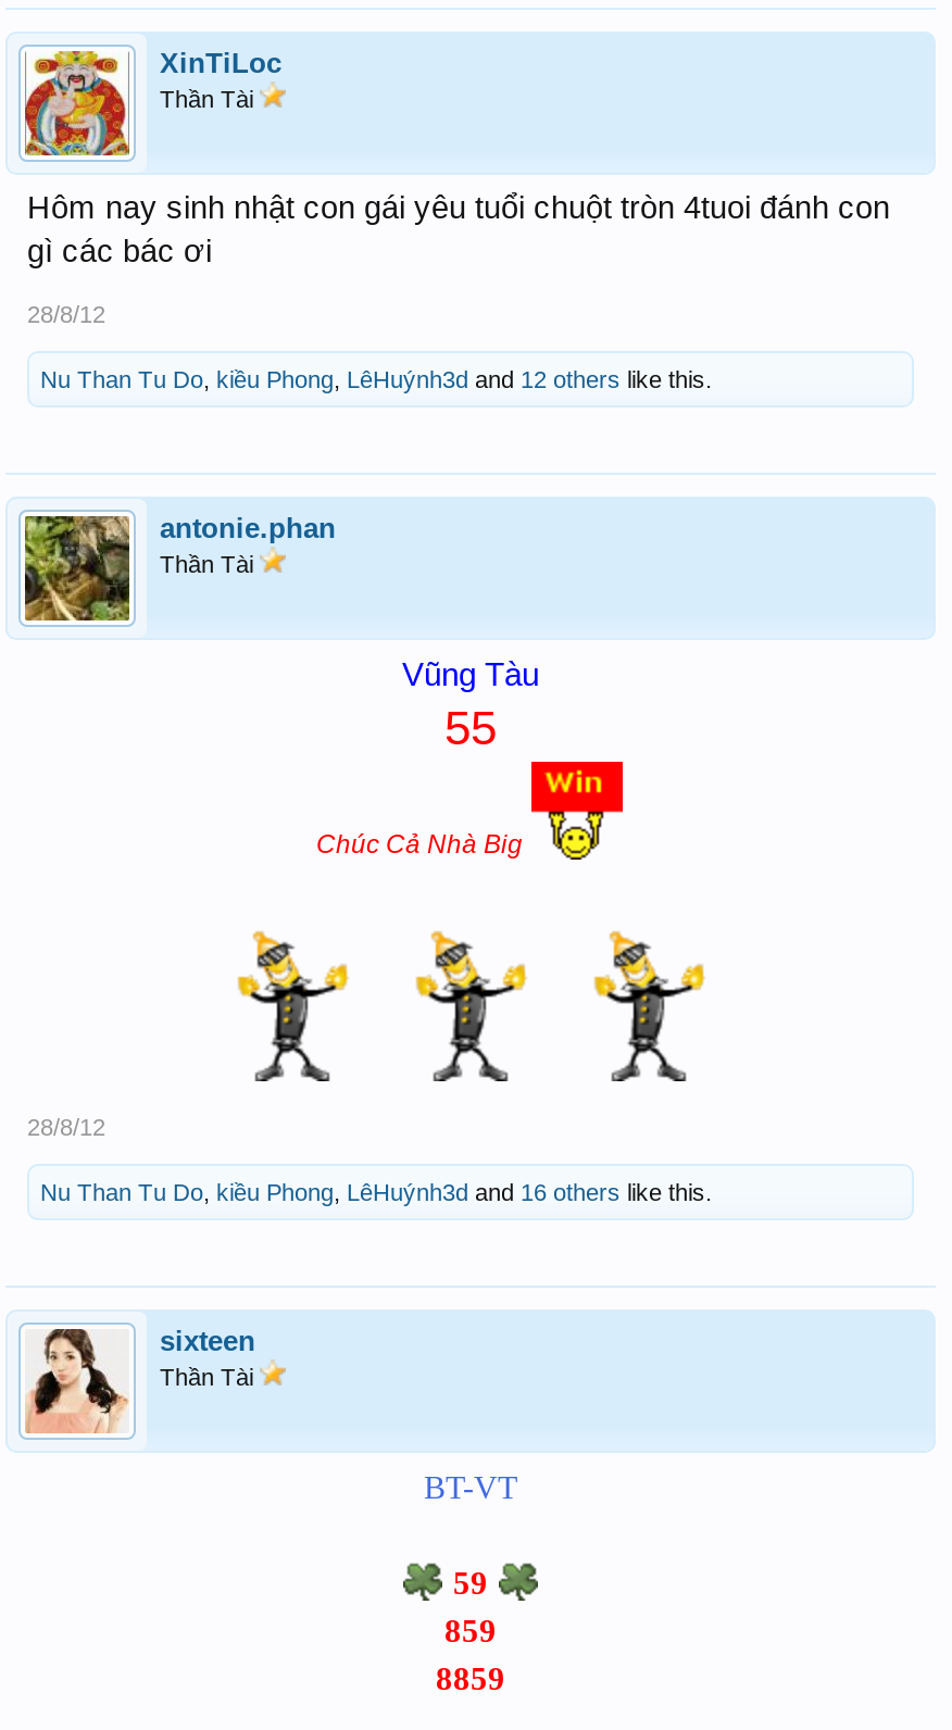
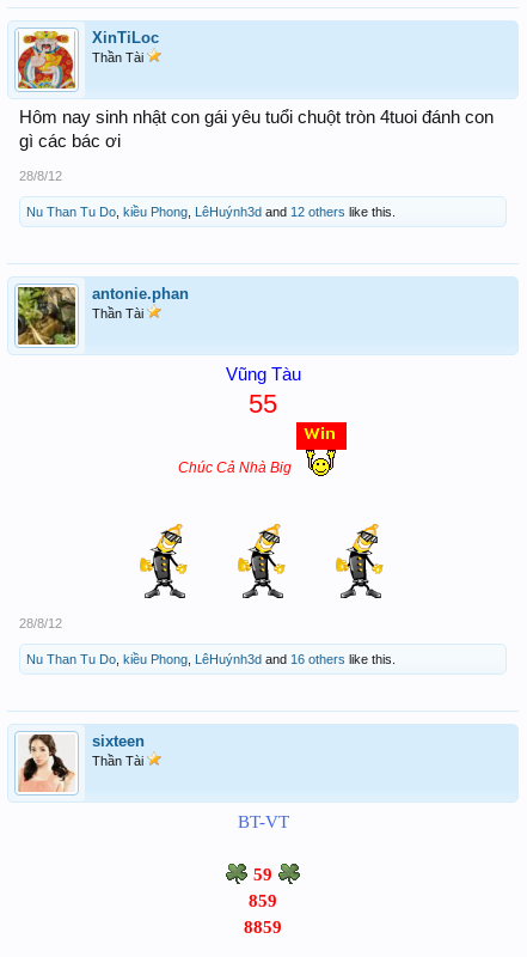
[236,929,351,1062] [image] -> [135,516,195,589] [image]
[414,929,529,1062] [image] -> [233,516,293,589] [image]
[592,929,707,1062] [image] -> [331,516,391,589] [image]

